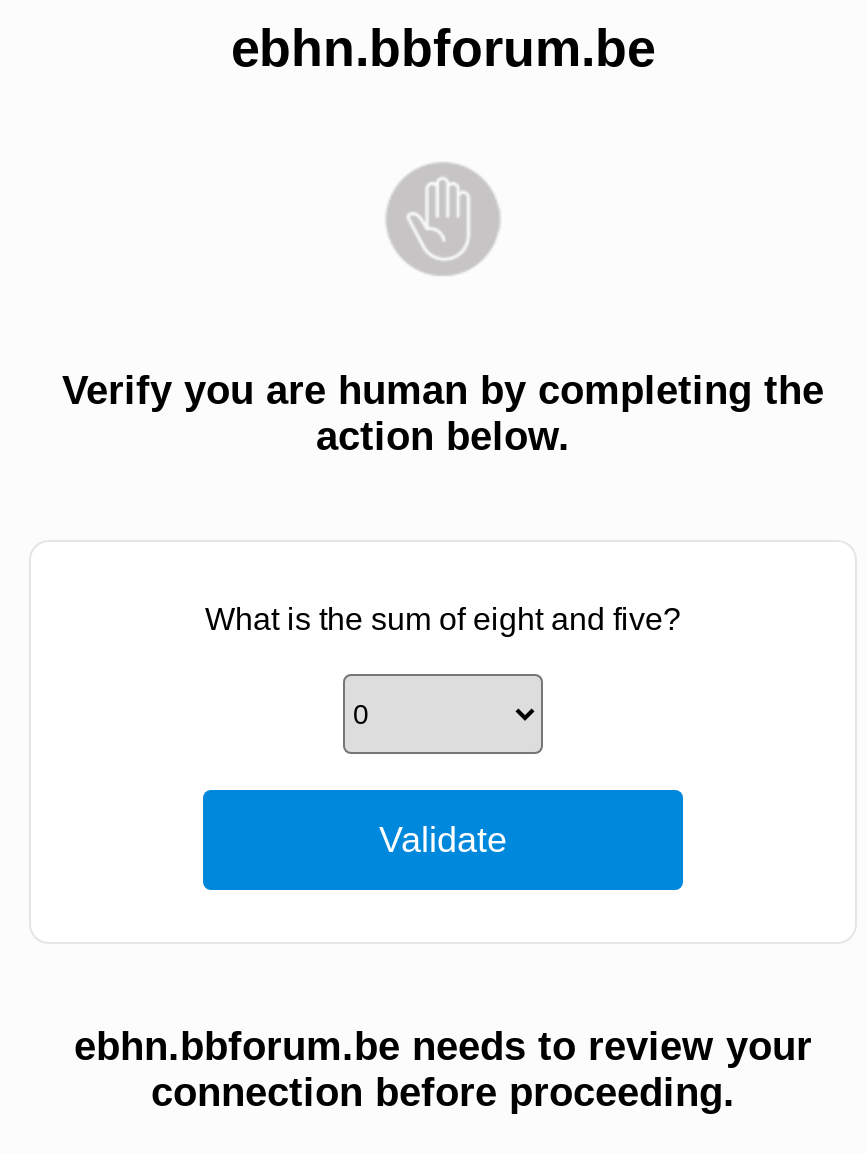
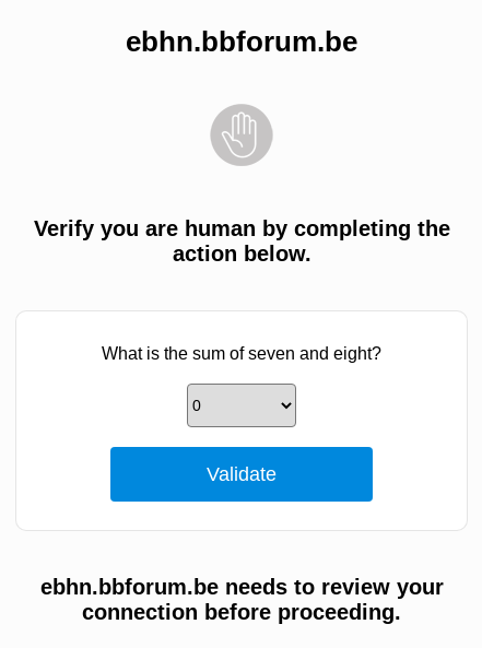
[205,602,681,636] What is the sum of eight and five? -> [102,344,381,363] What is the sum of seven and eight?

